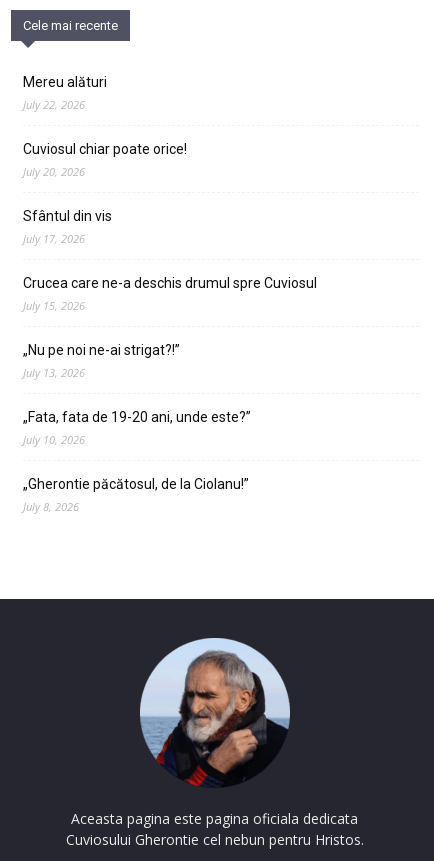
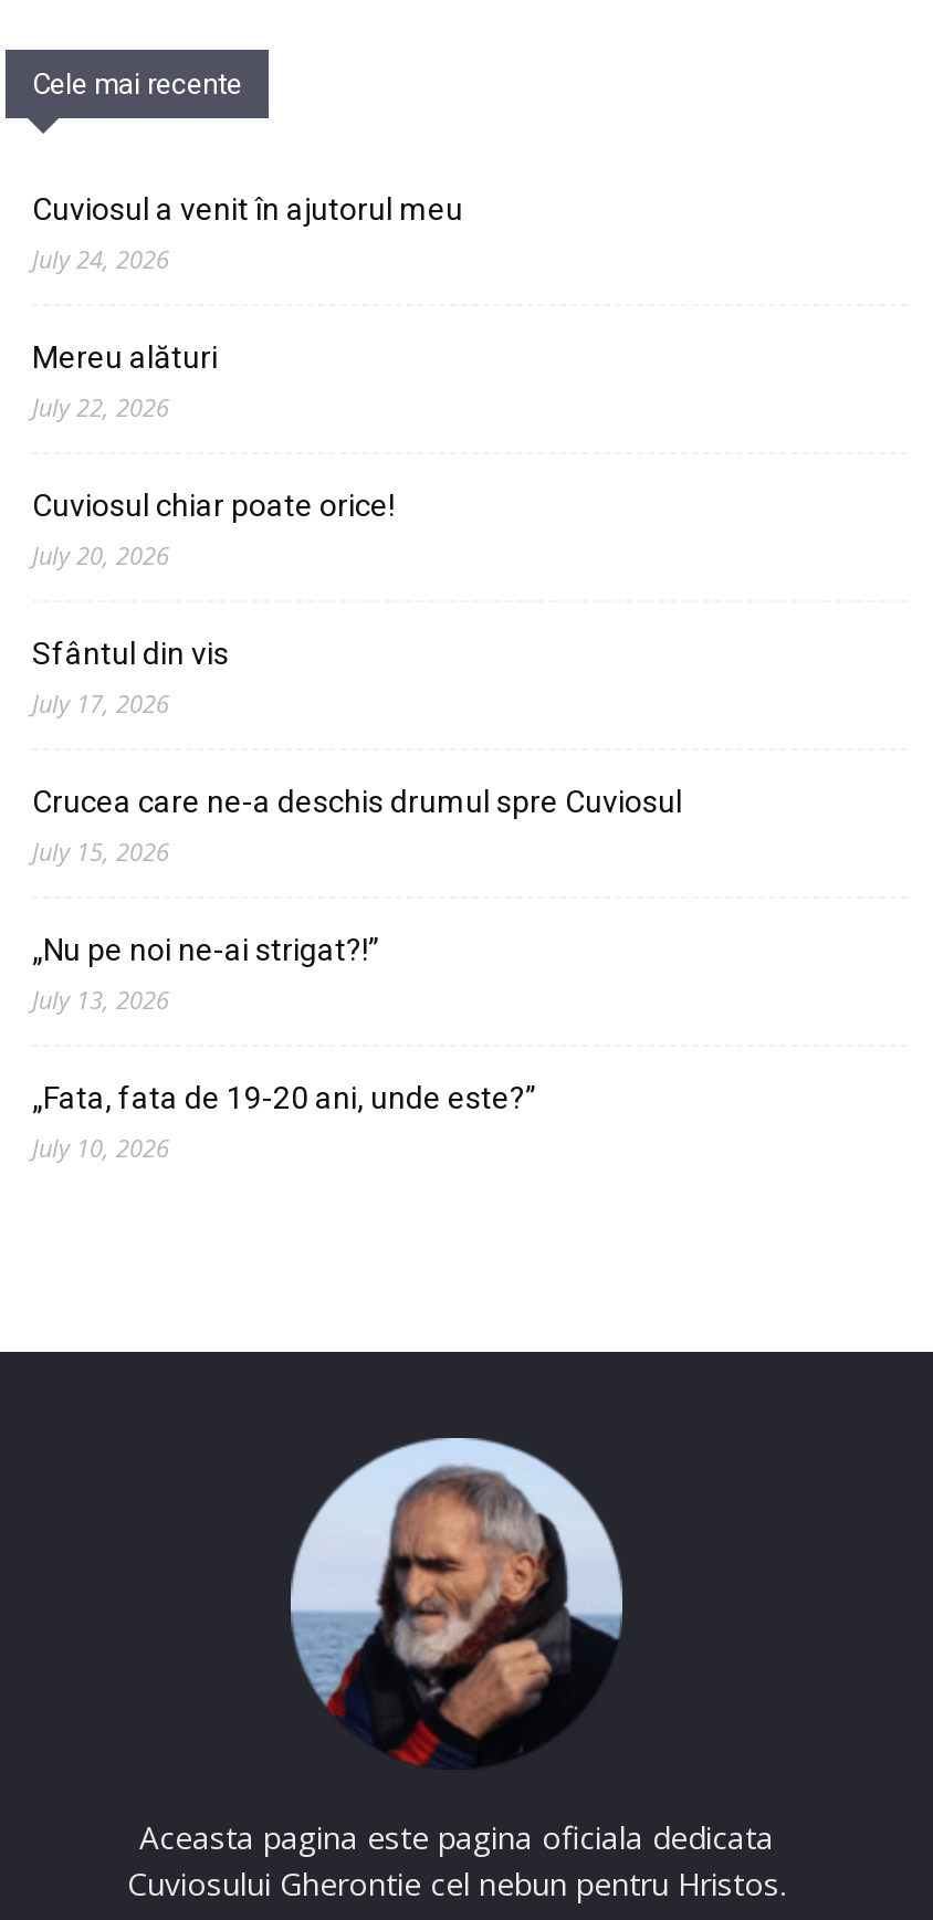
none -> [32,191,463,275] Cuviosul a venit în ajutorul meu | July 24, 2026
moved [23,74,317,447] -> [32,339,682,1164]: Mereu alături | July 22, 2026 | Cuviosul chiar poate orice! | ... | „Fata, fata de 19-20 ani, unde este?” | July 10, 2026
[23,476,249,514] „Gherontie păcătosul, de la Ciolanu!” | July 8, 2026 -> none

